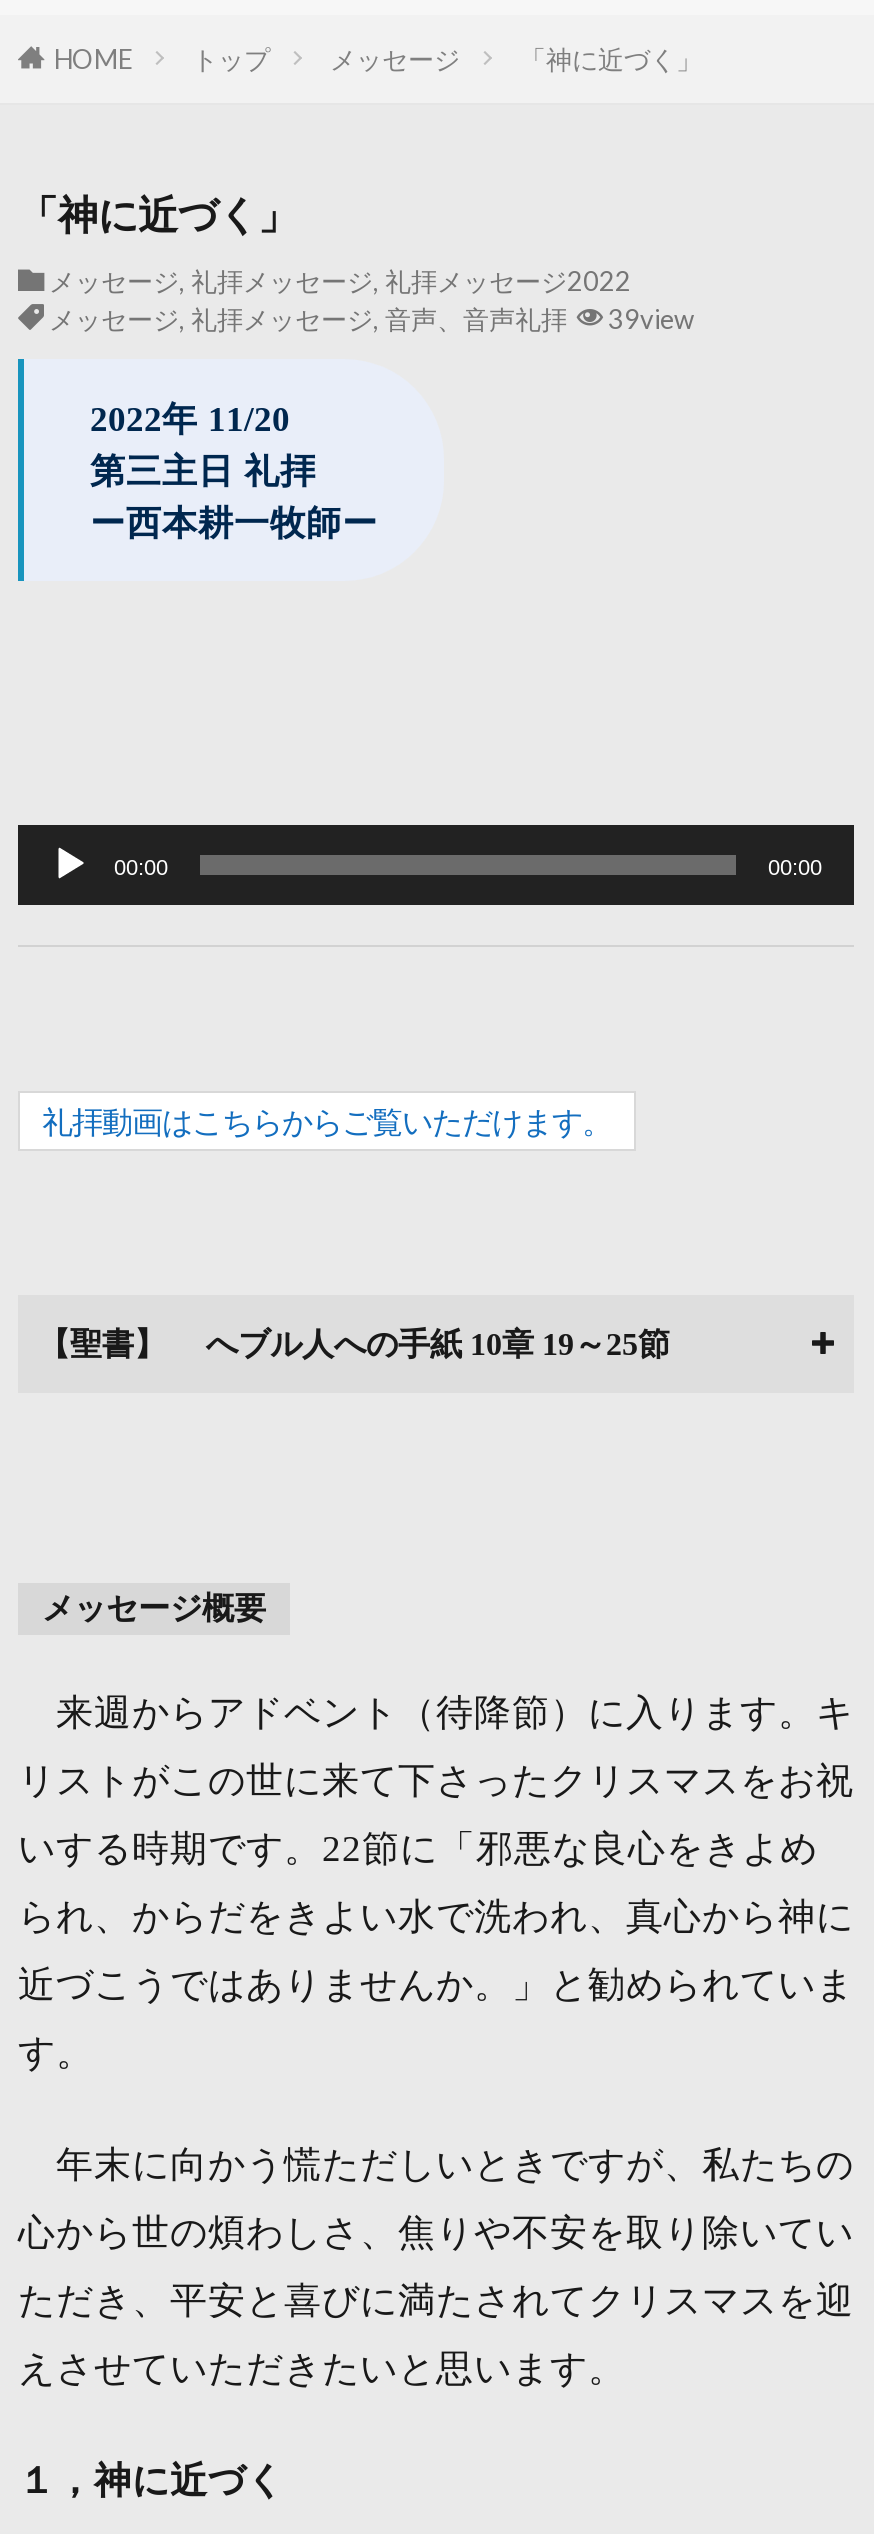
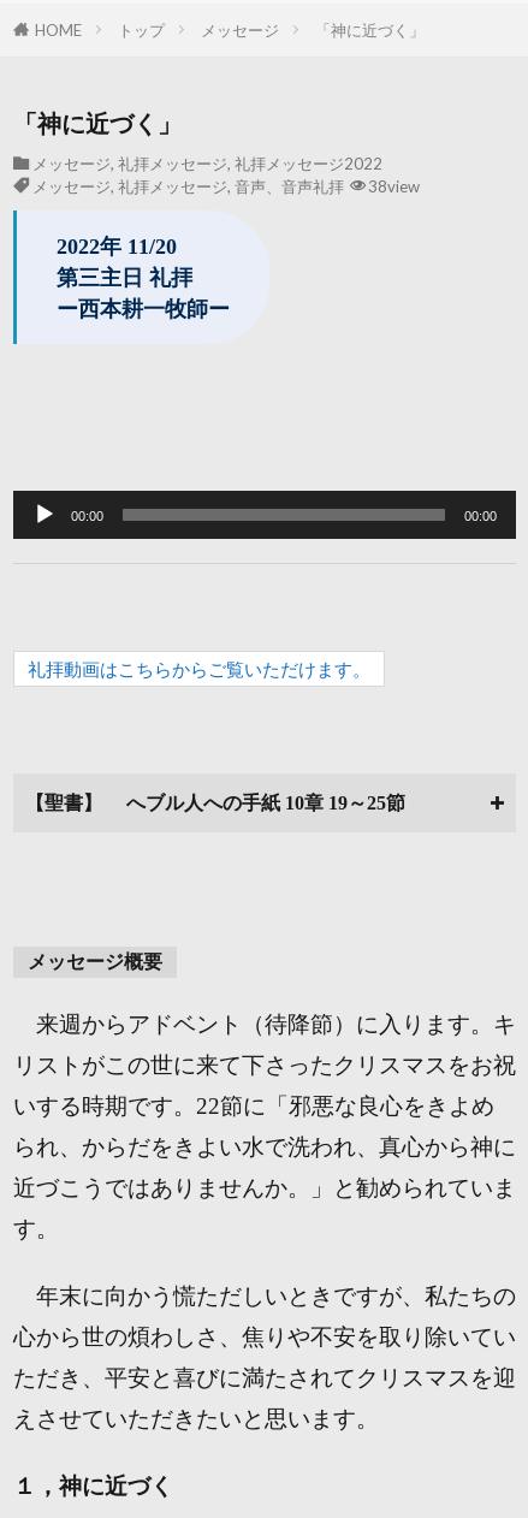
[49,303,694,335] メッセージ,礼拝メッセージ,音声、音声礼拝 39view -> [32,177,420,196] メッセージ,礼拝メッセージ,音声、音声礼拝 38view

